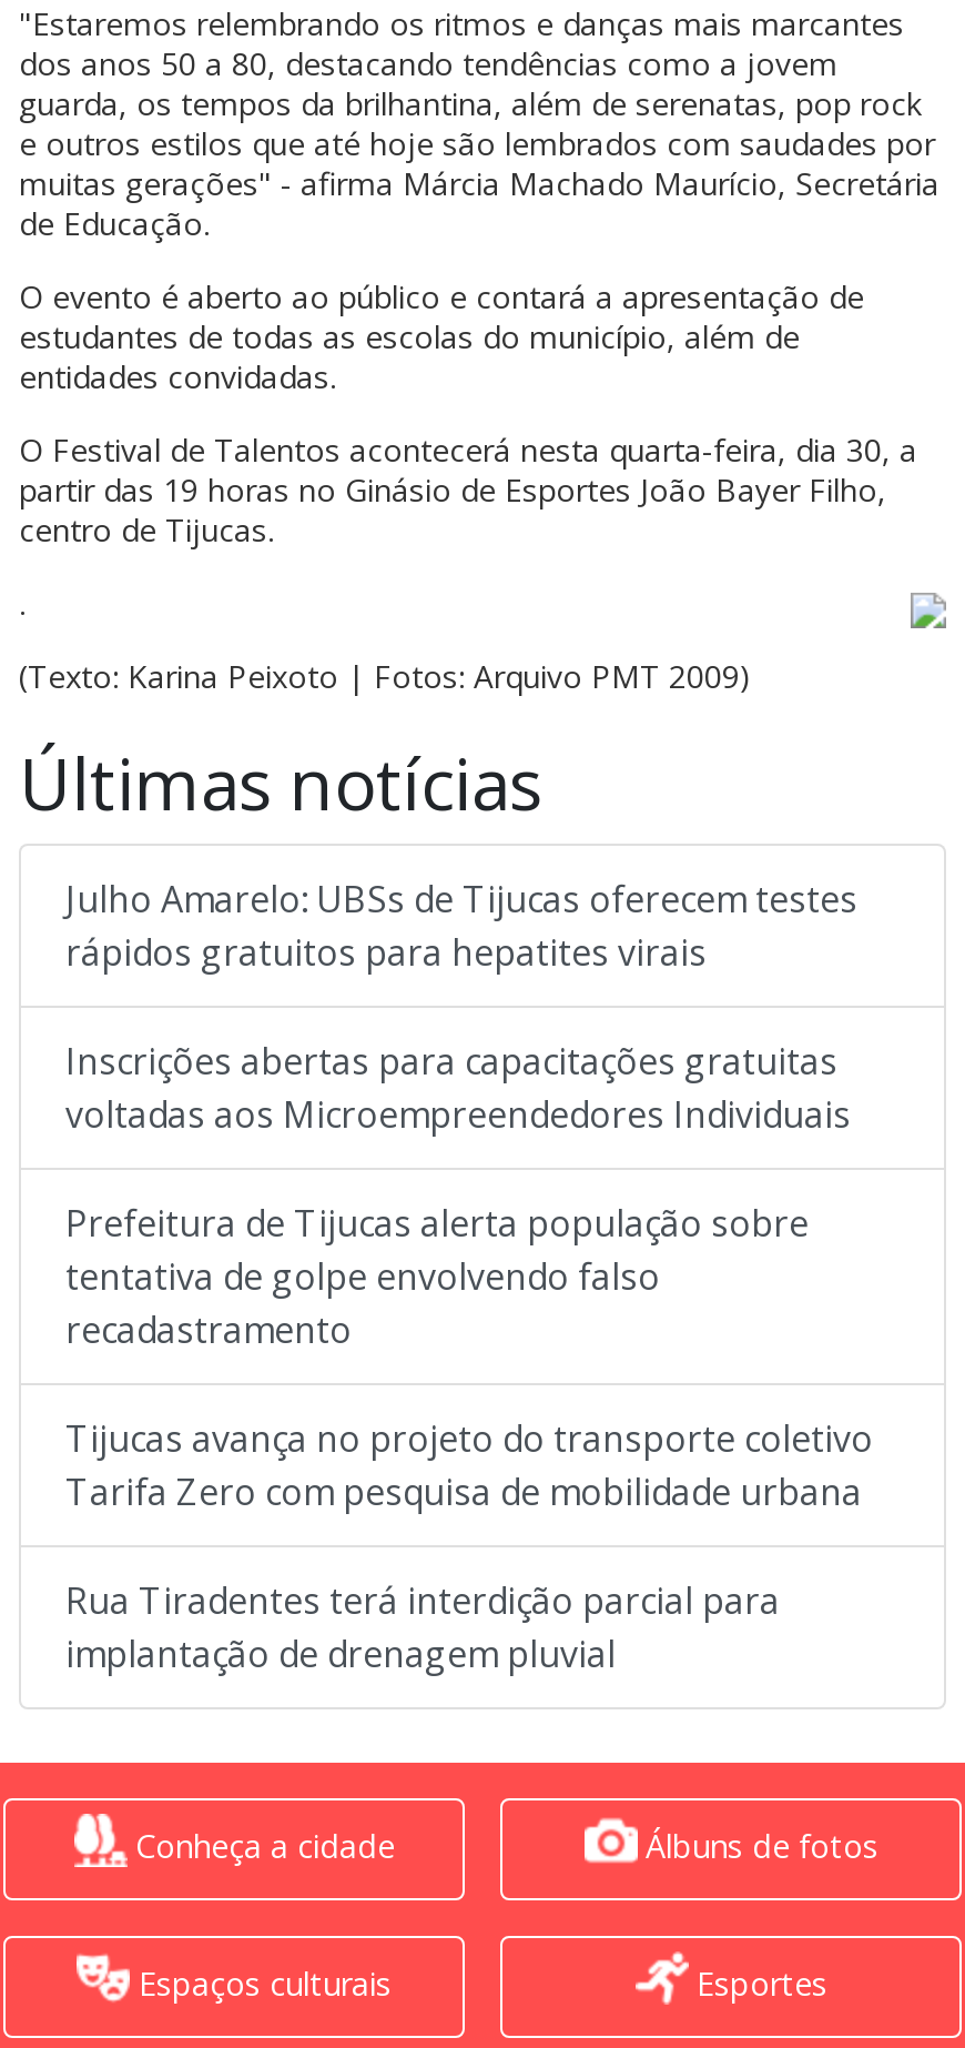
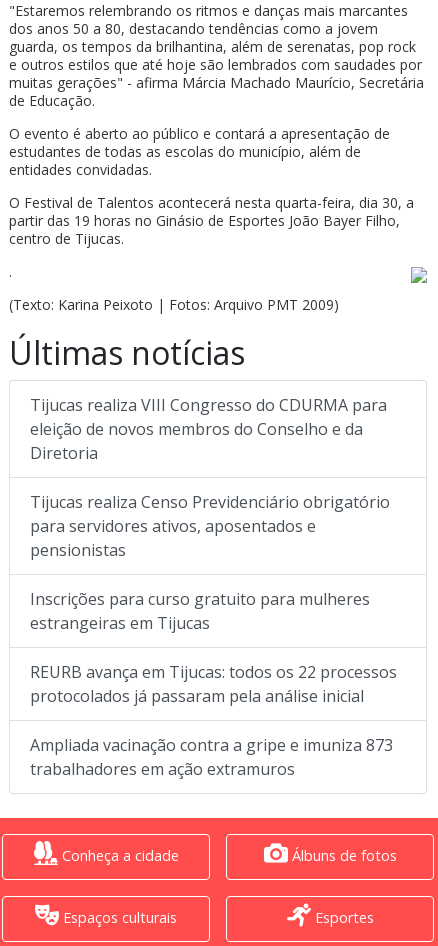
[65,875,857,977] Julho Amarelo: UBSs de Tijucas oferecem testes | rápidos gratuitos para hepatites virais -> [30,394,387,464] Tijucas realiza VIII Congresso do CDURMA para | eleição de novos membros do Conselho e da | Diretoria
[65,1037,851,1139] Inscrições abertas para capacitações gratuitas | voltadas aos Microempreendedores Individuais -> [30,491,390,561] Tijucas realiza Censo Previdenciário obrigatório | para servidores ativos, aposentados e | pensionistas
[65,1199,809,1355] Prefeitura de Tijucas alerta população sobre | tentativa de golpe envolvendo falso | recadastramento -> [30,588,370,634] Inscrições para curso gratuito para mulheres | estrangeiras em Tijucas
[65,1415,873,1517] Tijucas avança no projeto do transporte coletivo | Tarifa Zero com pesquisa de mobilidade urbana -> [30,661,397,707] REURB avança em Tijucas: todos os 22 processos | protocolados já passaram pela análise inicial
[65,1577,780,1679] Rua Tiradentes terá interdição parcial para | implantação de drenagem pluvial -> [30,734,393,780] Ampliada vacinação contra a gripe e imuniza 873 | trabalhadores em ação extramuros

